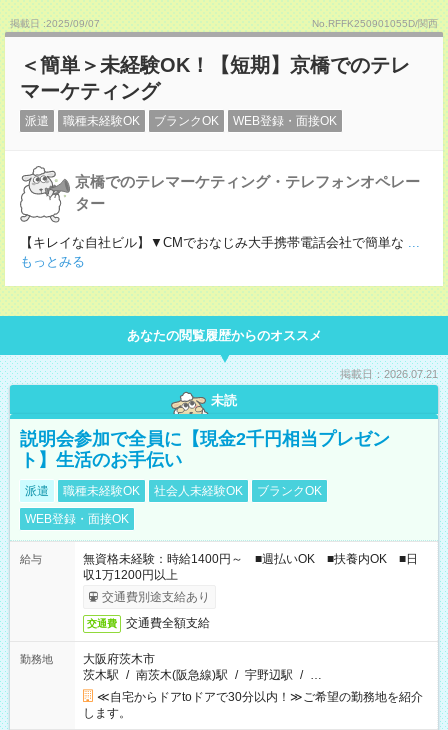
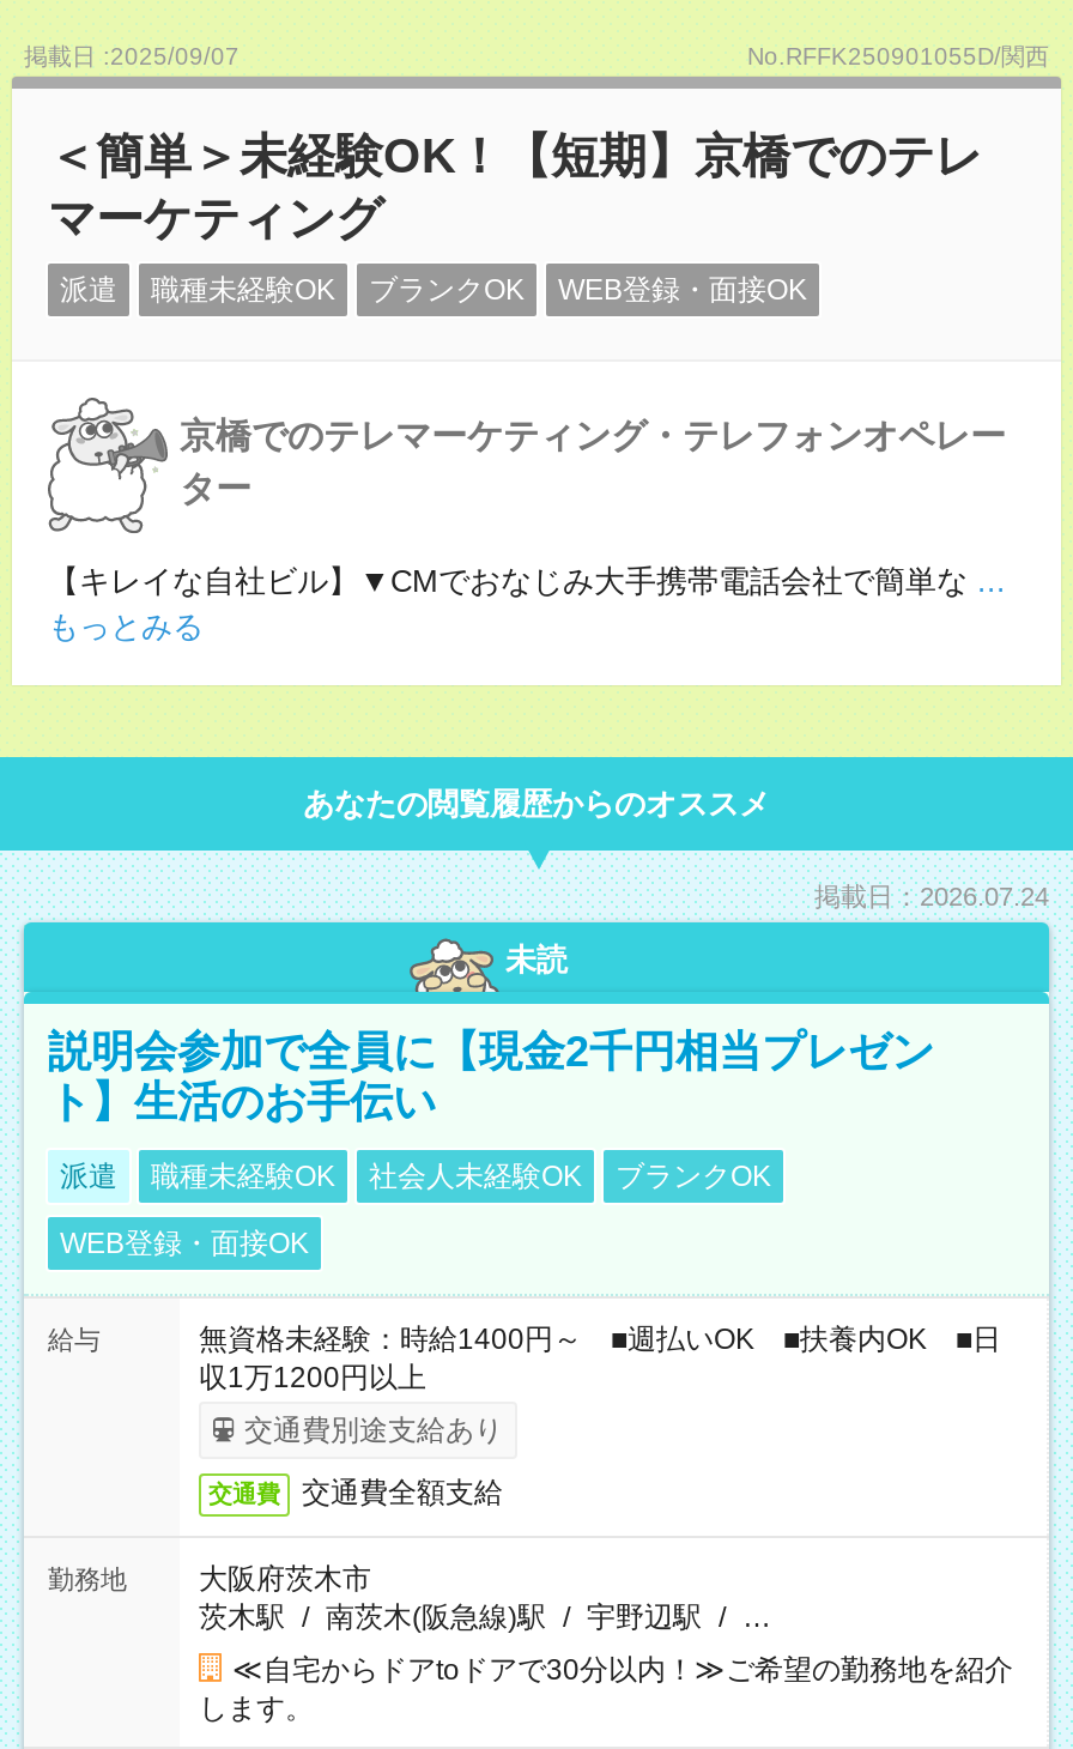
[340,368,438,380] 掲載日：2026.07.21 -> [814,882,1049,910] 掲載日：2026.07.24

